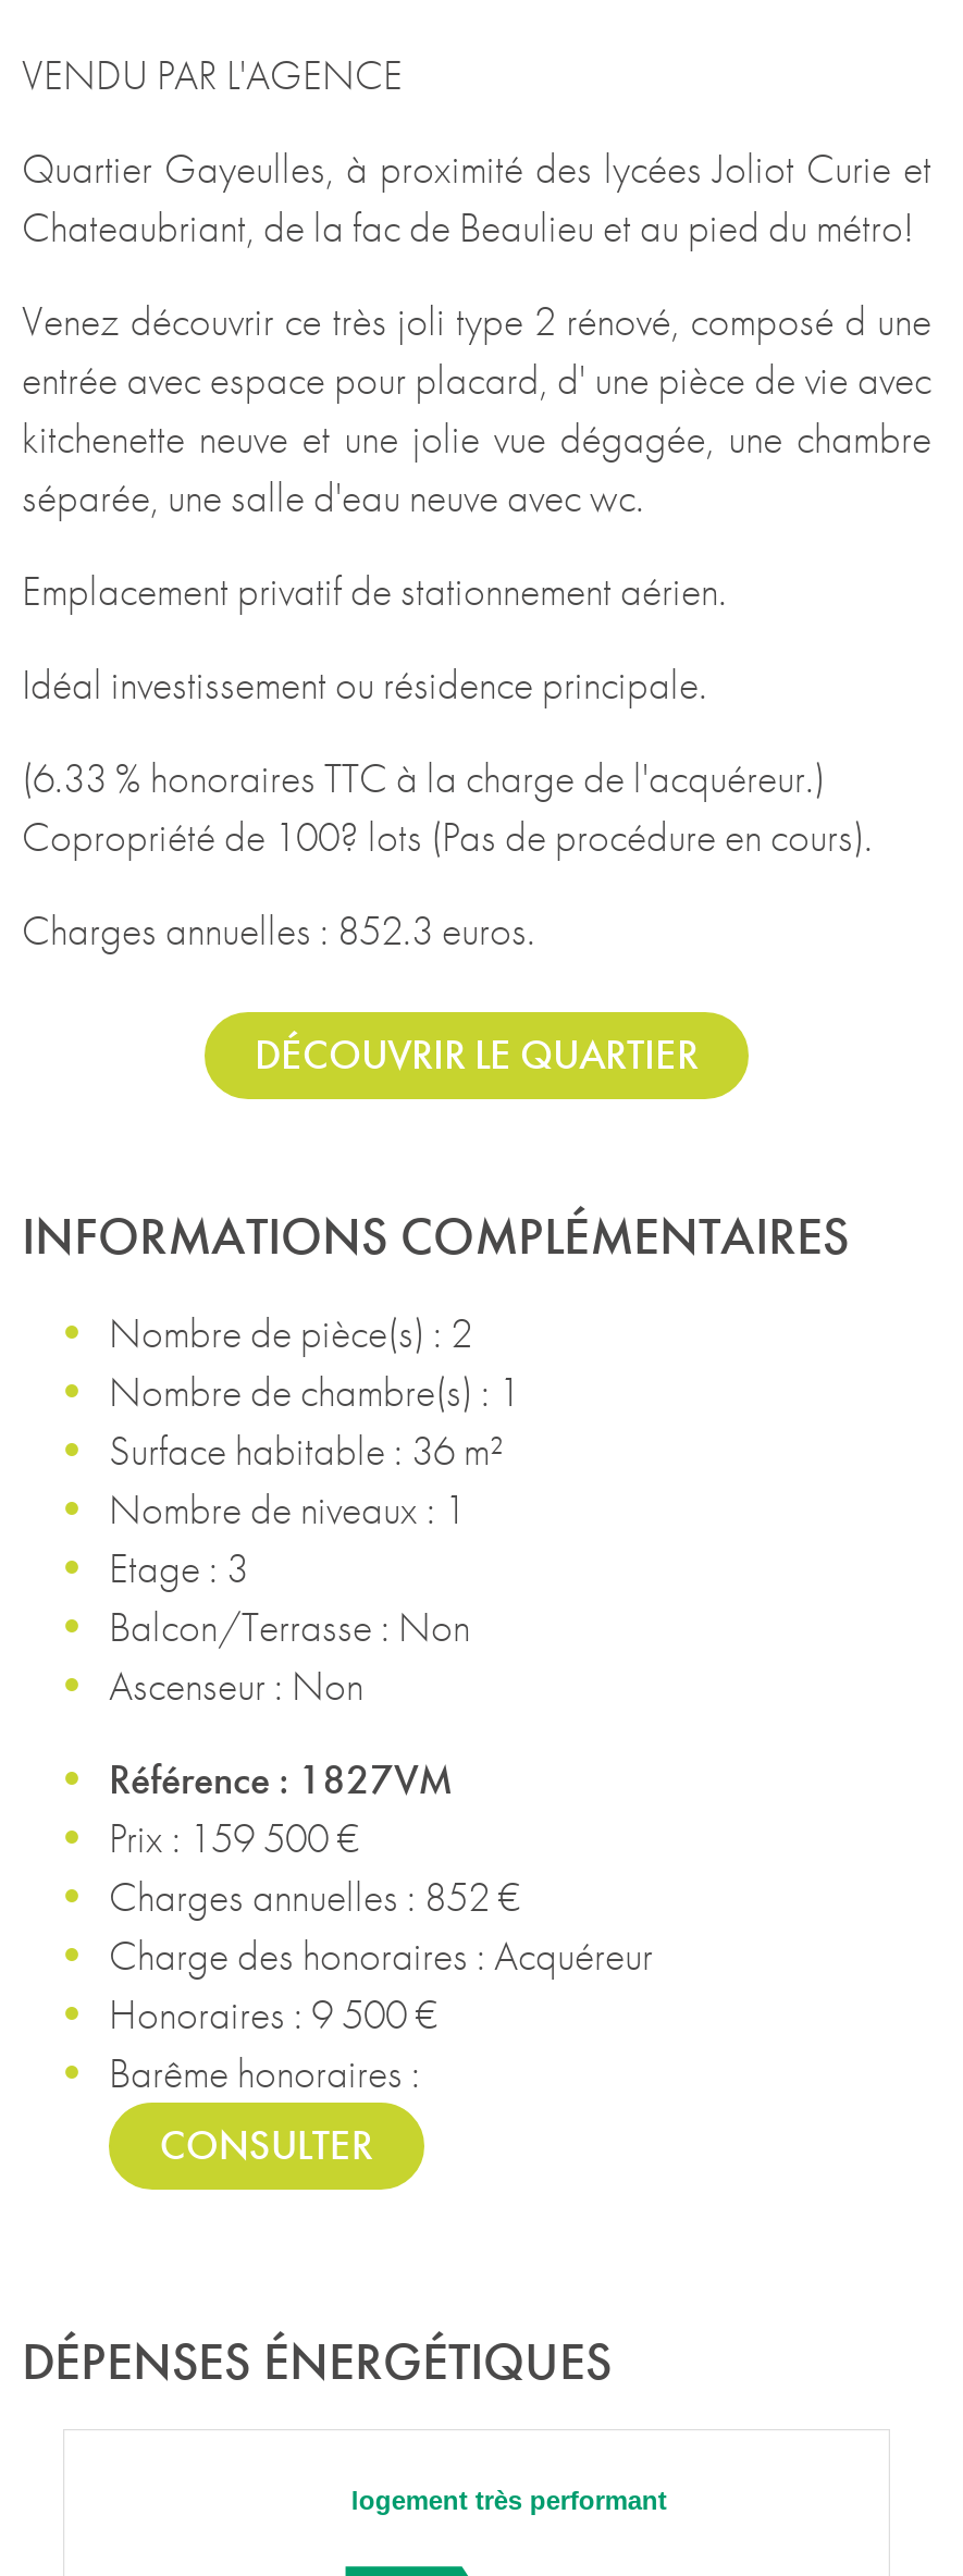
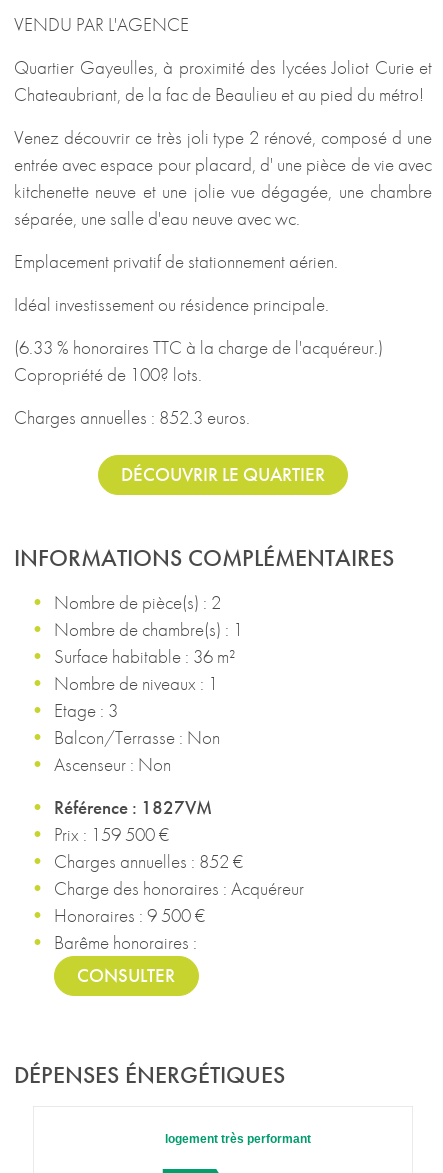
[22,809,873,863] Copropriété de 100? lots (Pas de procédure en cours). -> [14,361,202,386] Copropriété de 100? lots.

